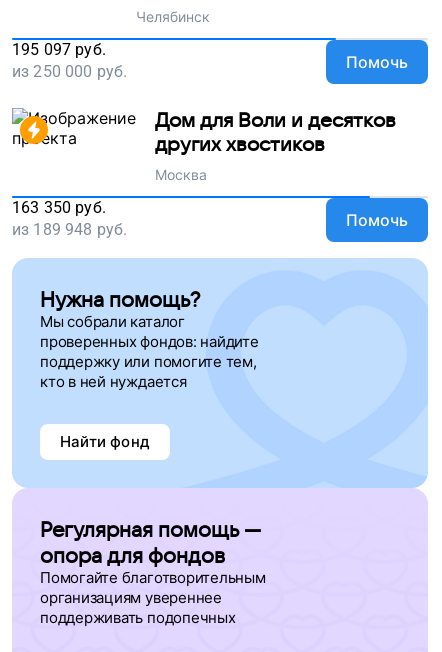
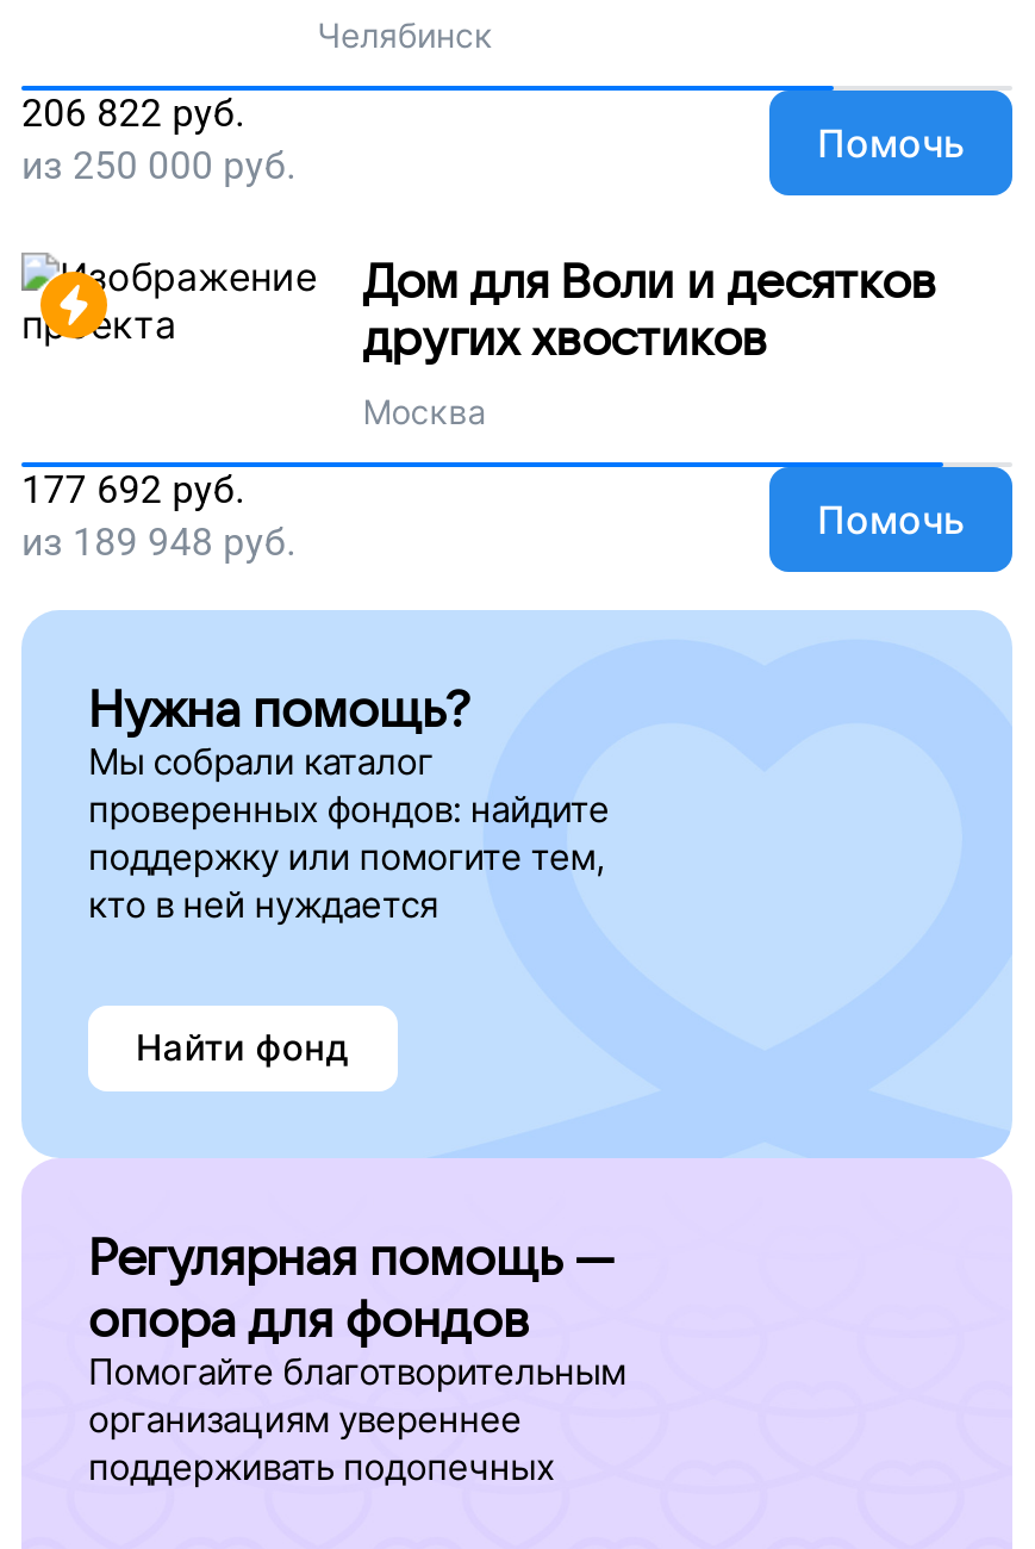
[12,40,106,59] 195 097 руб. -> [21,91,245,136] 206 822 руб.
[12,198,106,217] 163 350 руб. -> [21,467,245,512] 177 692 руб.

